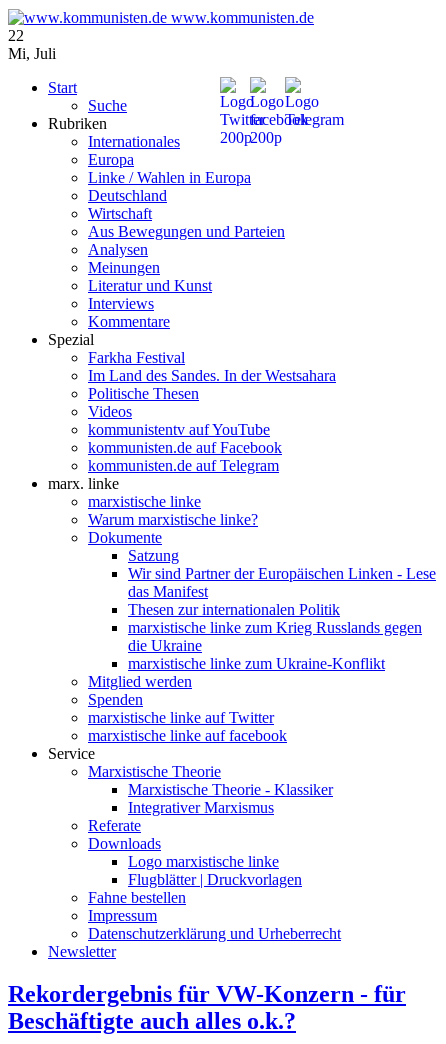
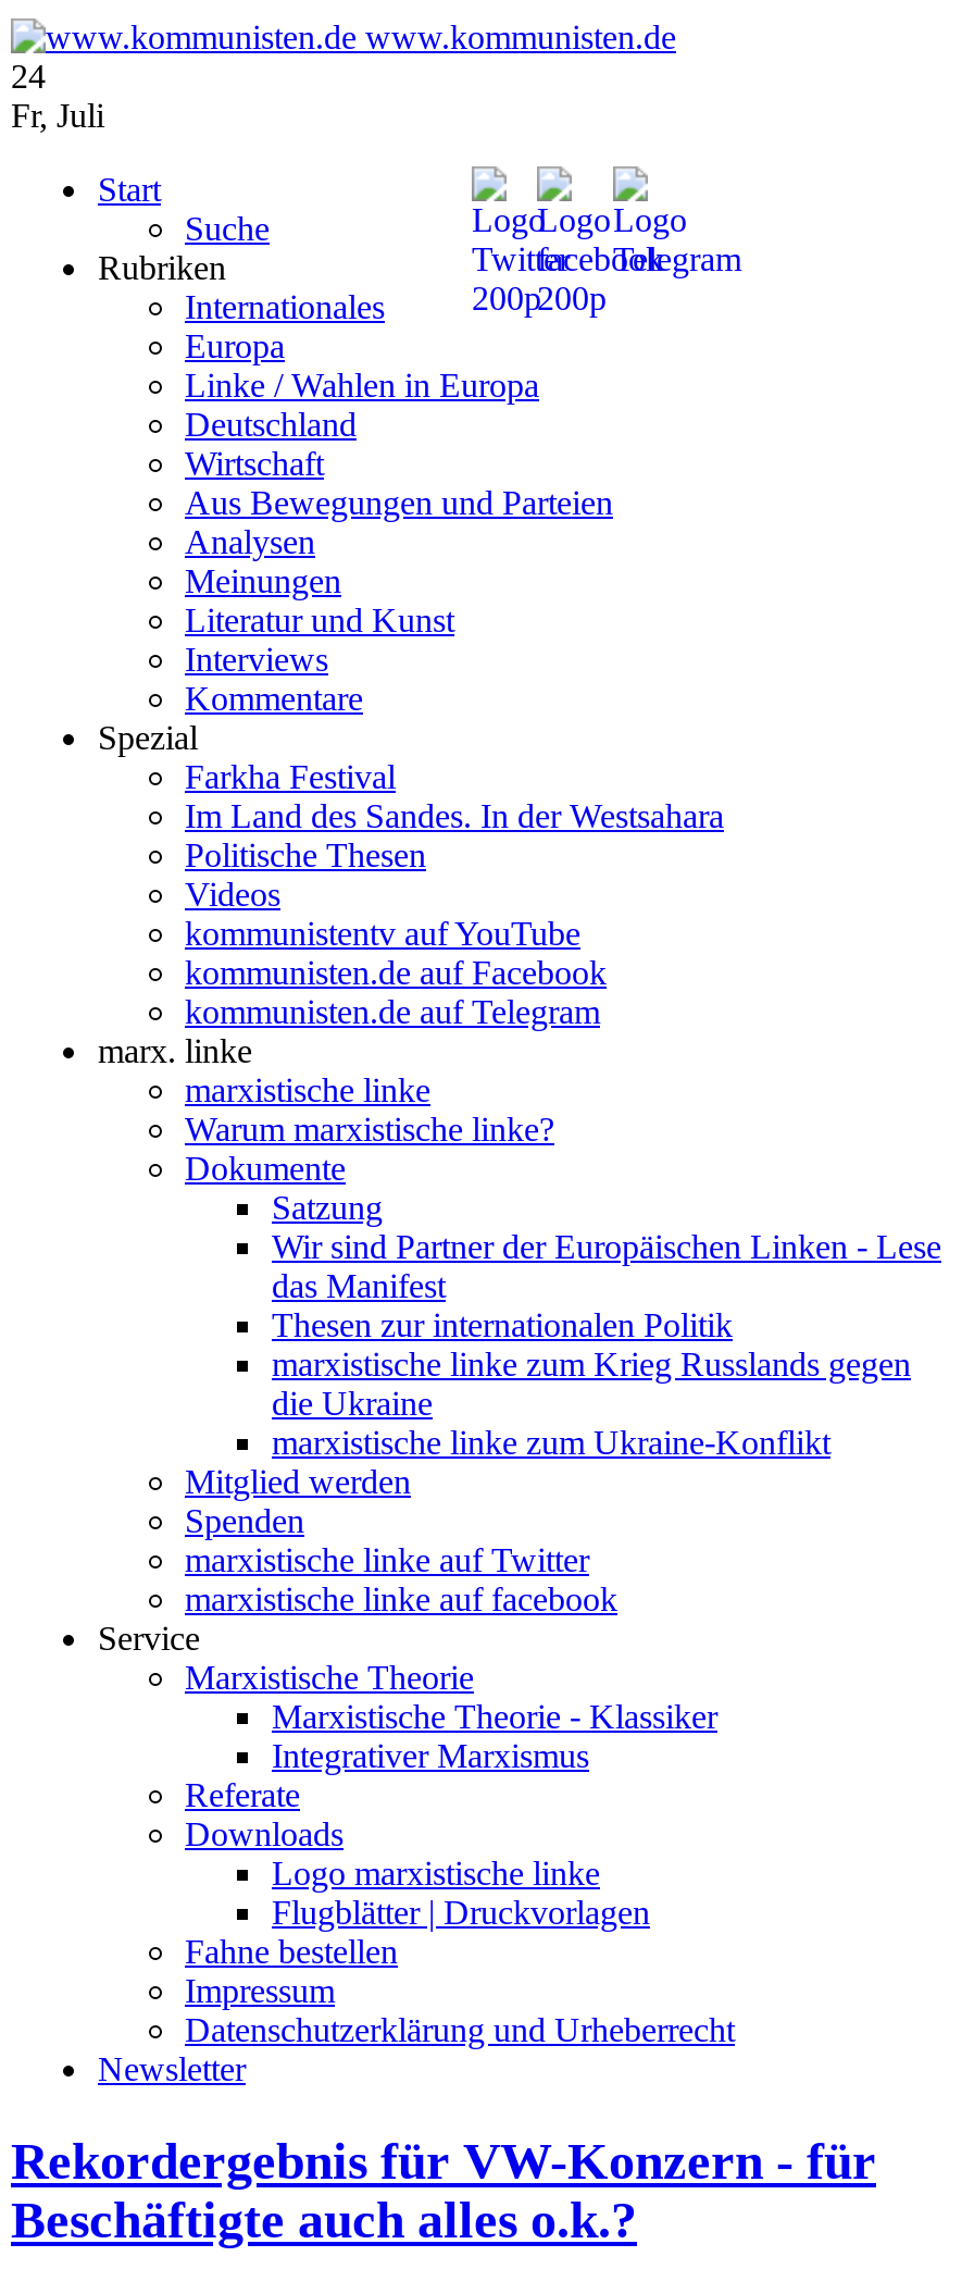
[8,27,24,44] 22 -> [11,57,46,94] 24
[8,45,56,62] Mi, Juli -> [11,96,104,133] Fr, Juli

